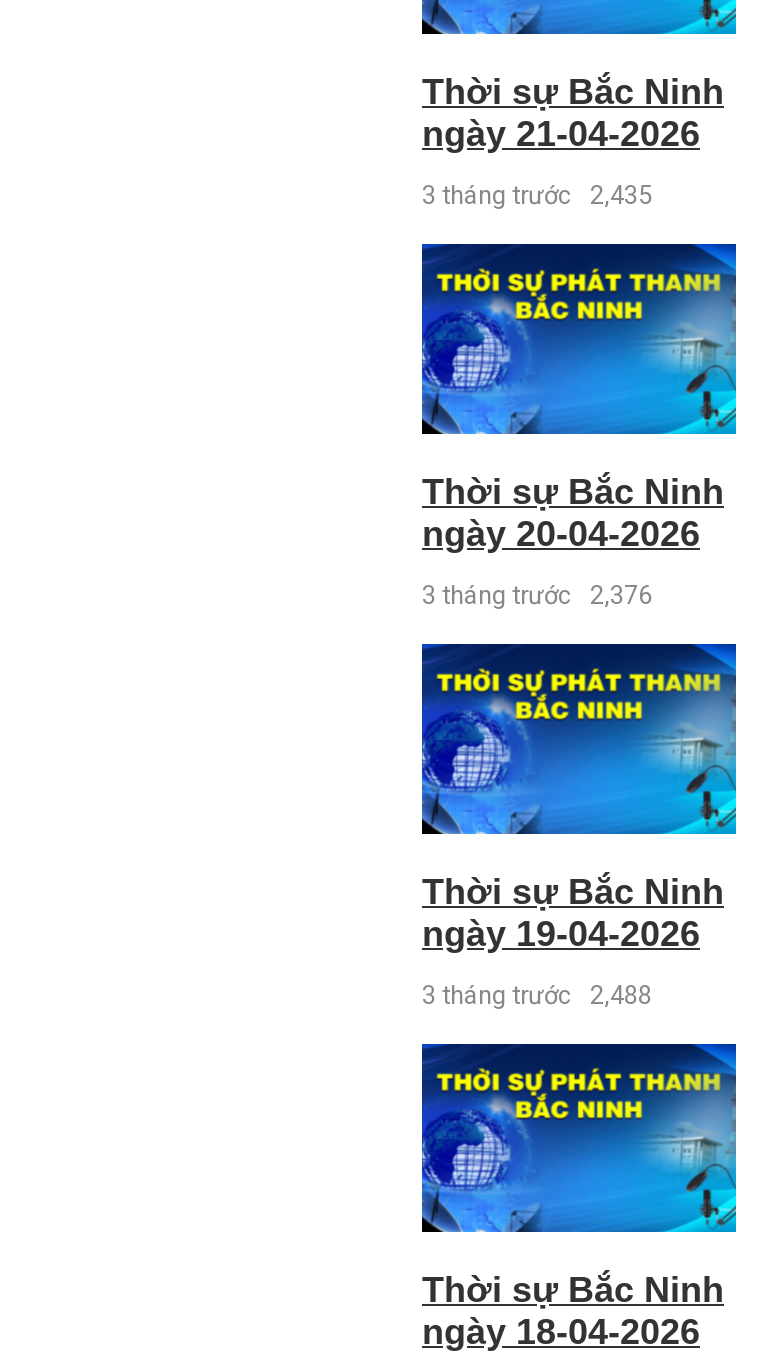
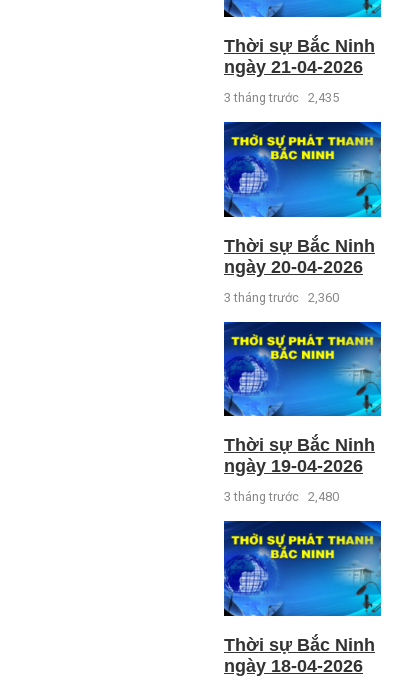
[422,580,652,610] 3 tháng trước 2,376 -> [224,290,339,305] 3 tháng trước 2,360
[422,979,652,1009] 3 tháng trước 2,488 -> [224,489,339,504] 3 tháng trước 2,480

